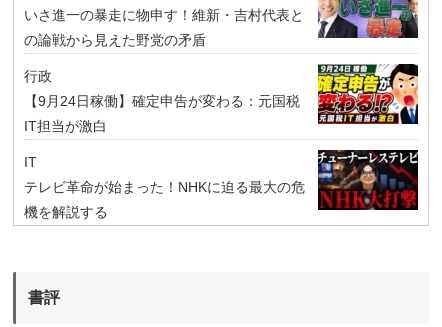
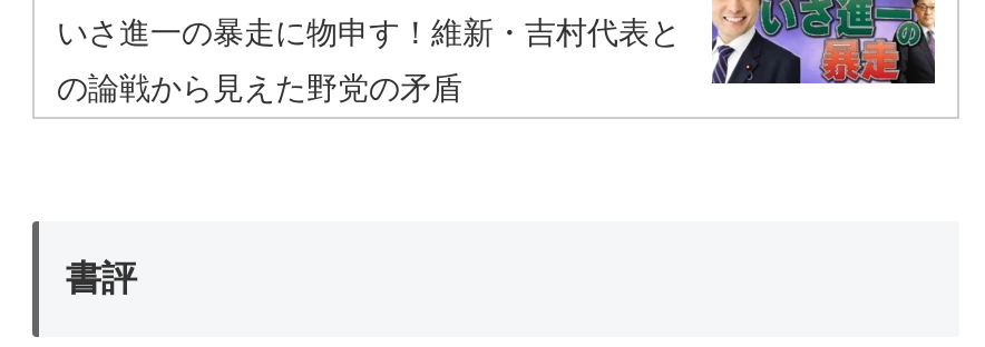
[24,63,419,220] [image] | 行政 | 【9月24日稼働】確定申告が変わる：元国税 | IT担当が激白 | IT | テレビ革命が始まった！NHKに迫る最大の危 | 機を解説する -> none
[317,149,419,211] [image] -> none

